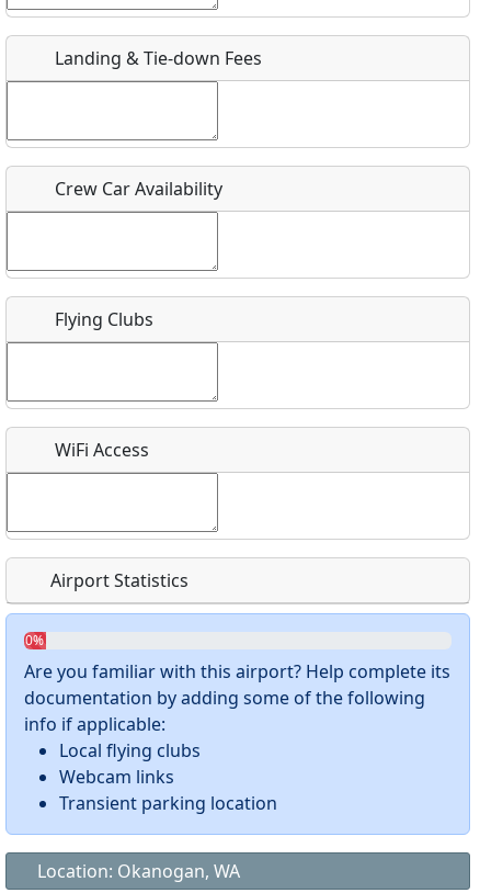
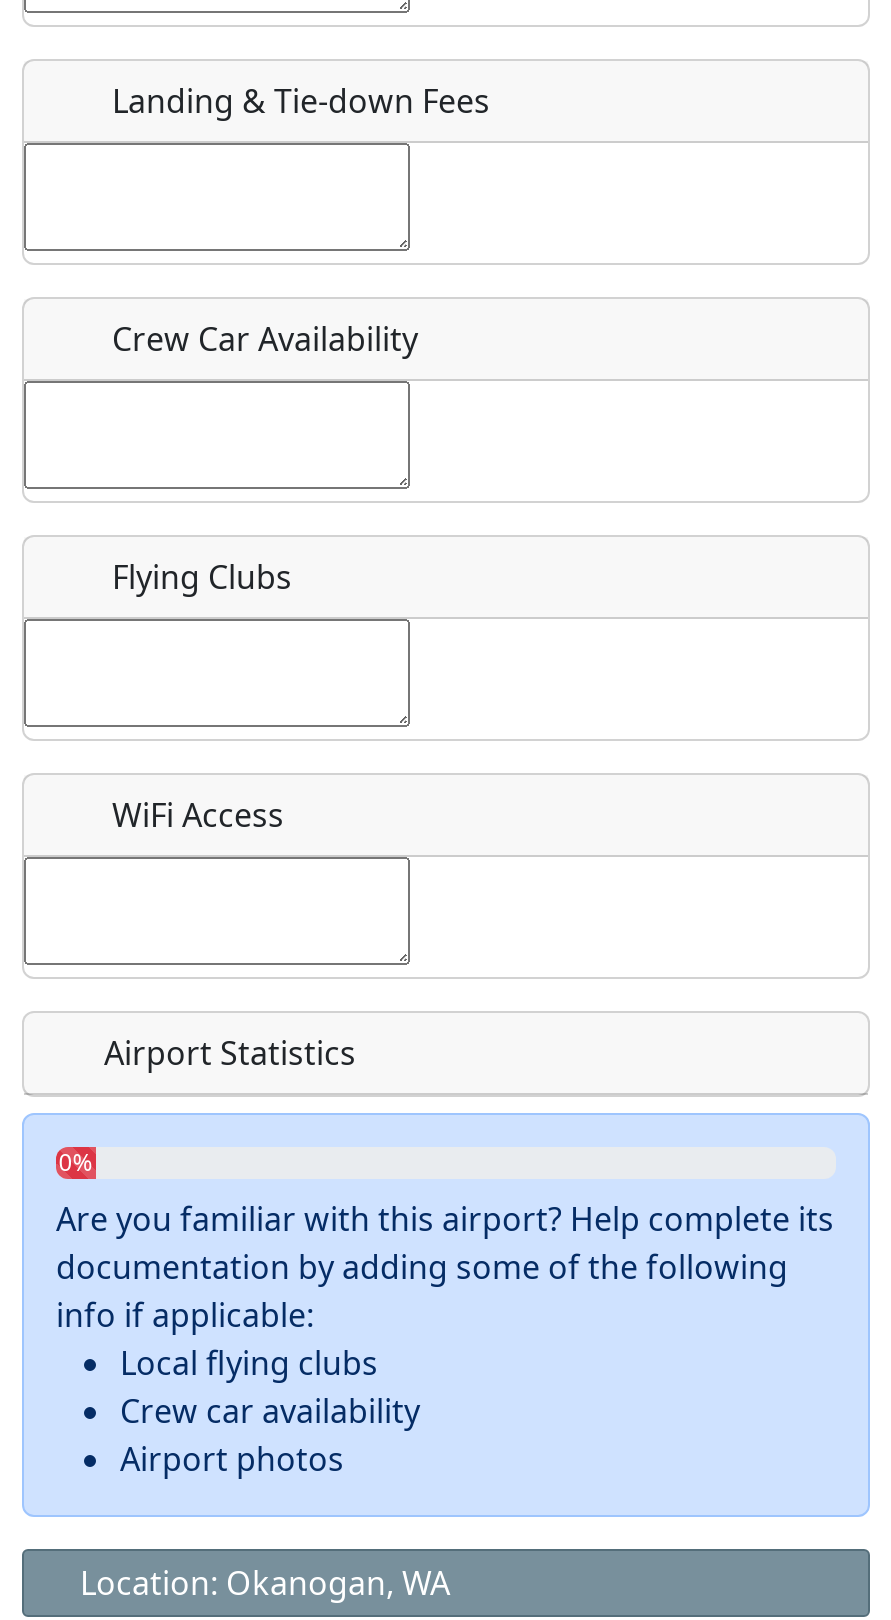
[59,765,277,815] Webcam links | Transient parking location -> [120,1389,420,1481] Crew car availability | Airport photos

